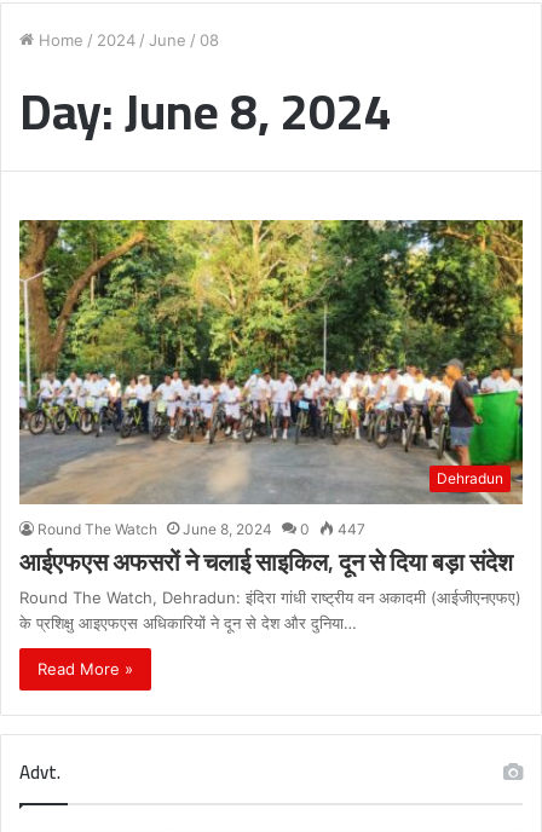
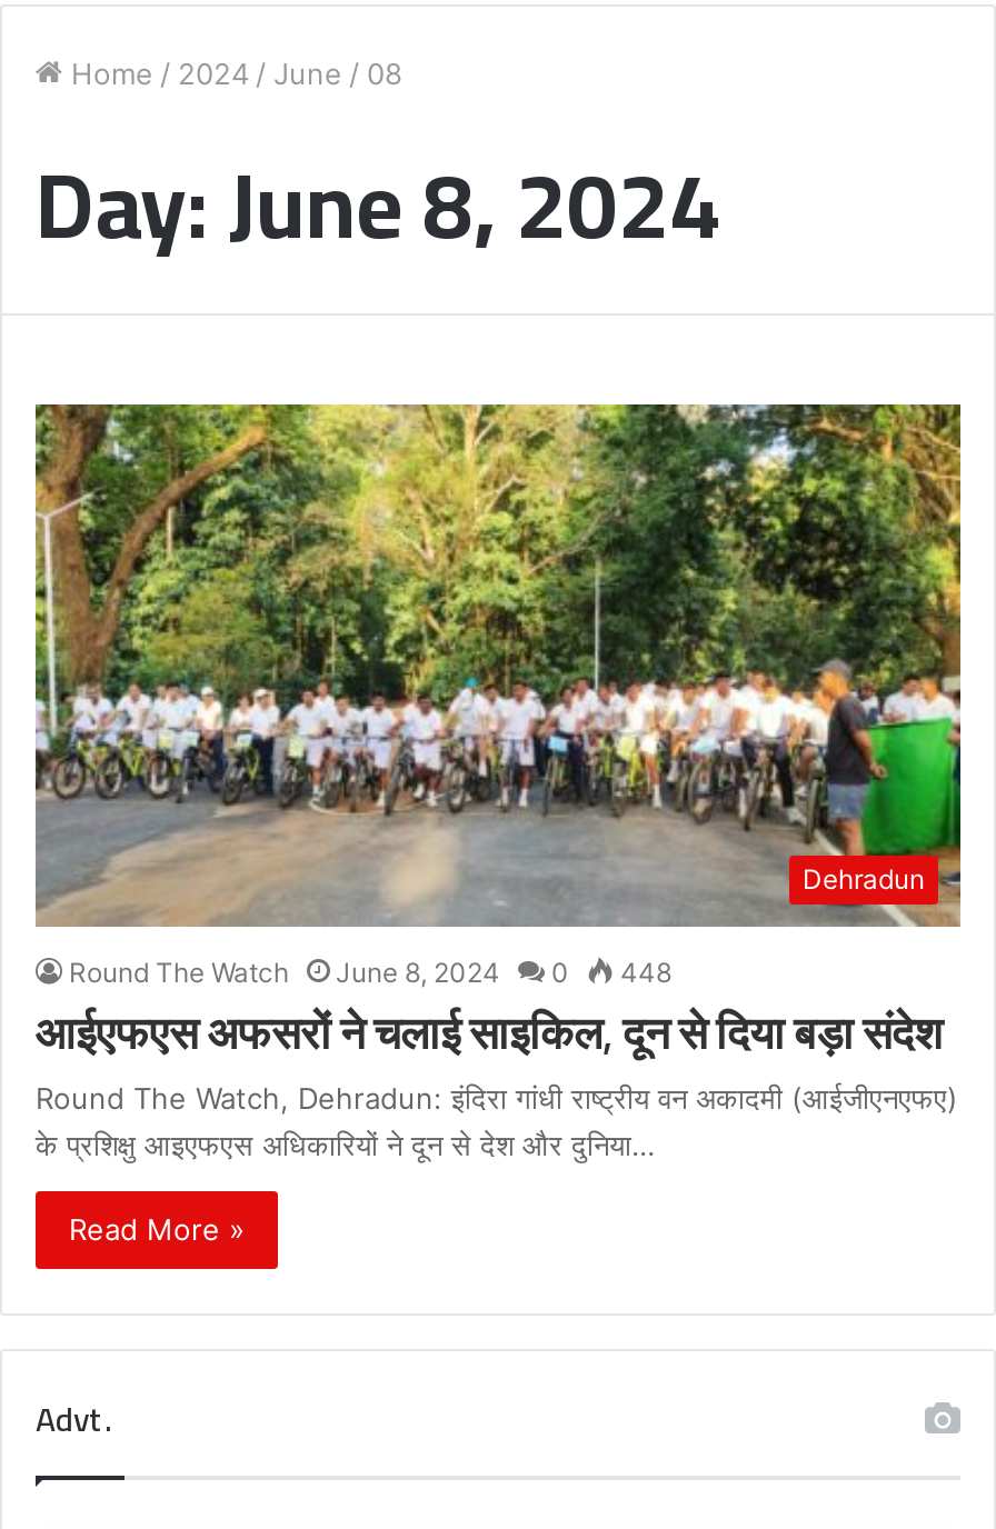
[38,520,365,538] Round The Watch June 8, 2024 0 447 -> [69,955,671,988] Round The Watch June 8, 2024 0 448

